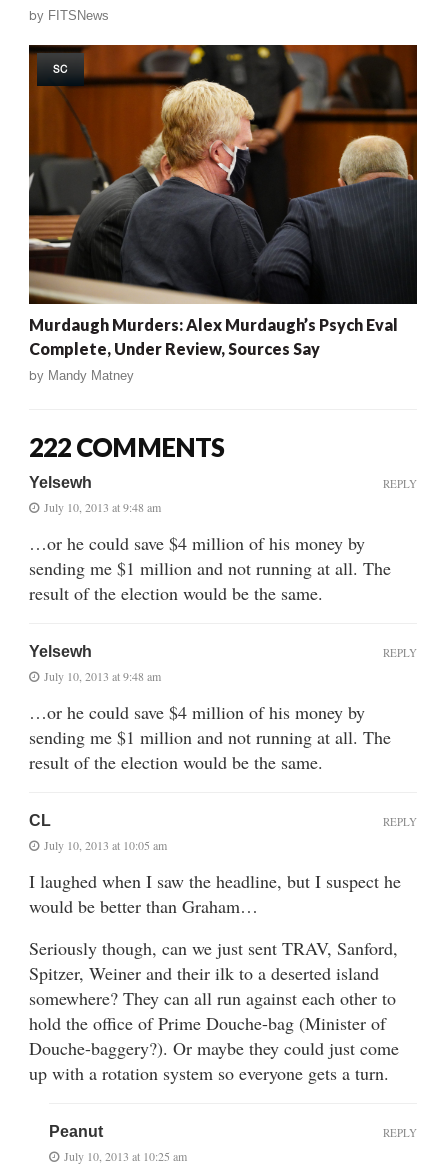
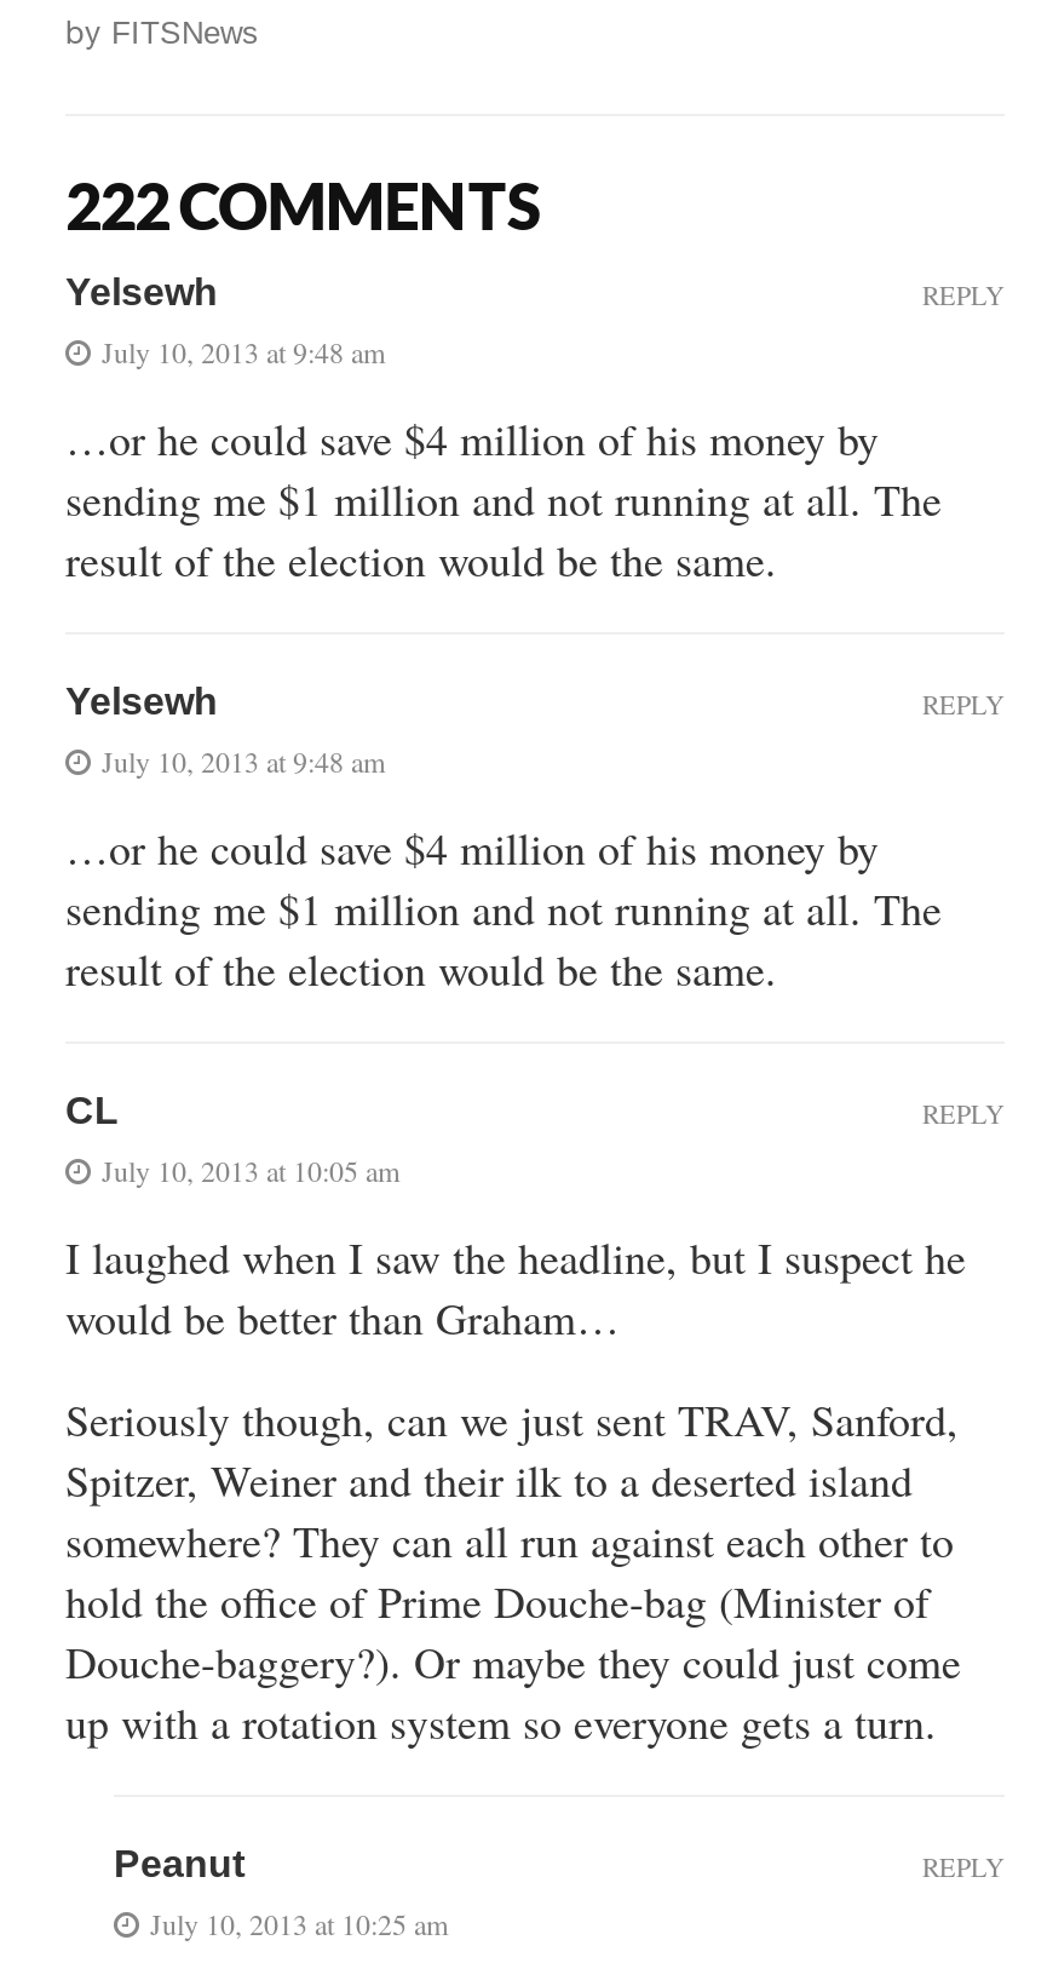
[28,44,418,305] [image] | SC -> none
[29,315,398,383] Murdaugh Murders: Alex Murdaugh’s Psych Eval | Complete, Under Review, Sources Say | by Mandy Matney -> none

